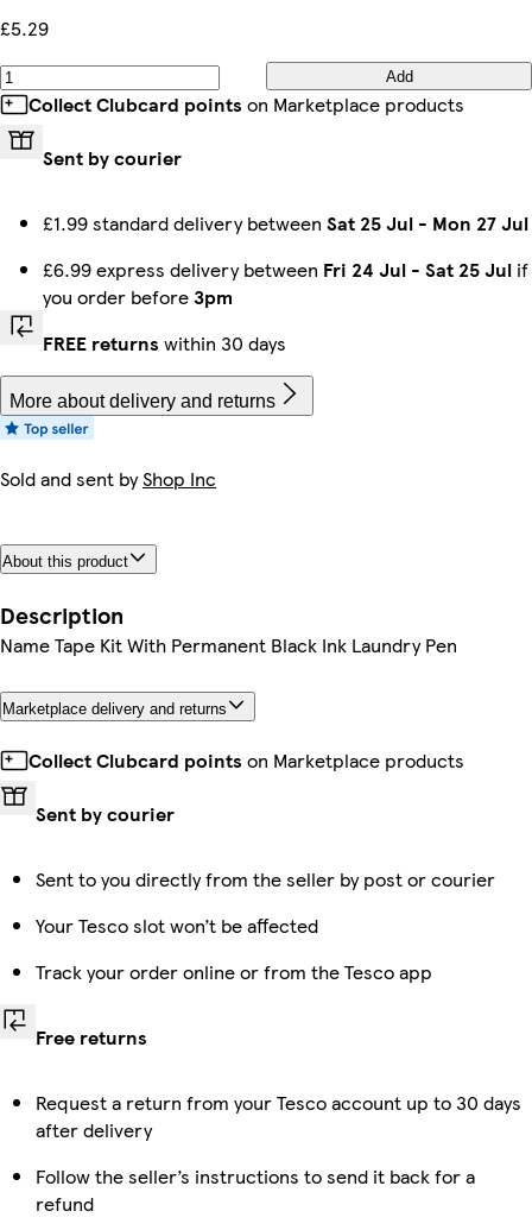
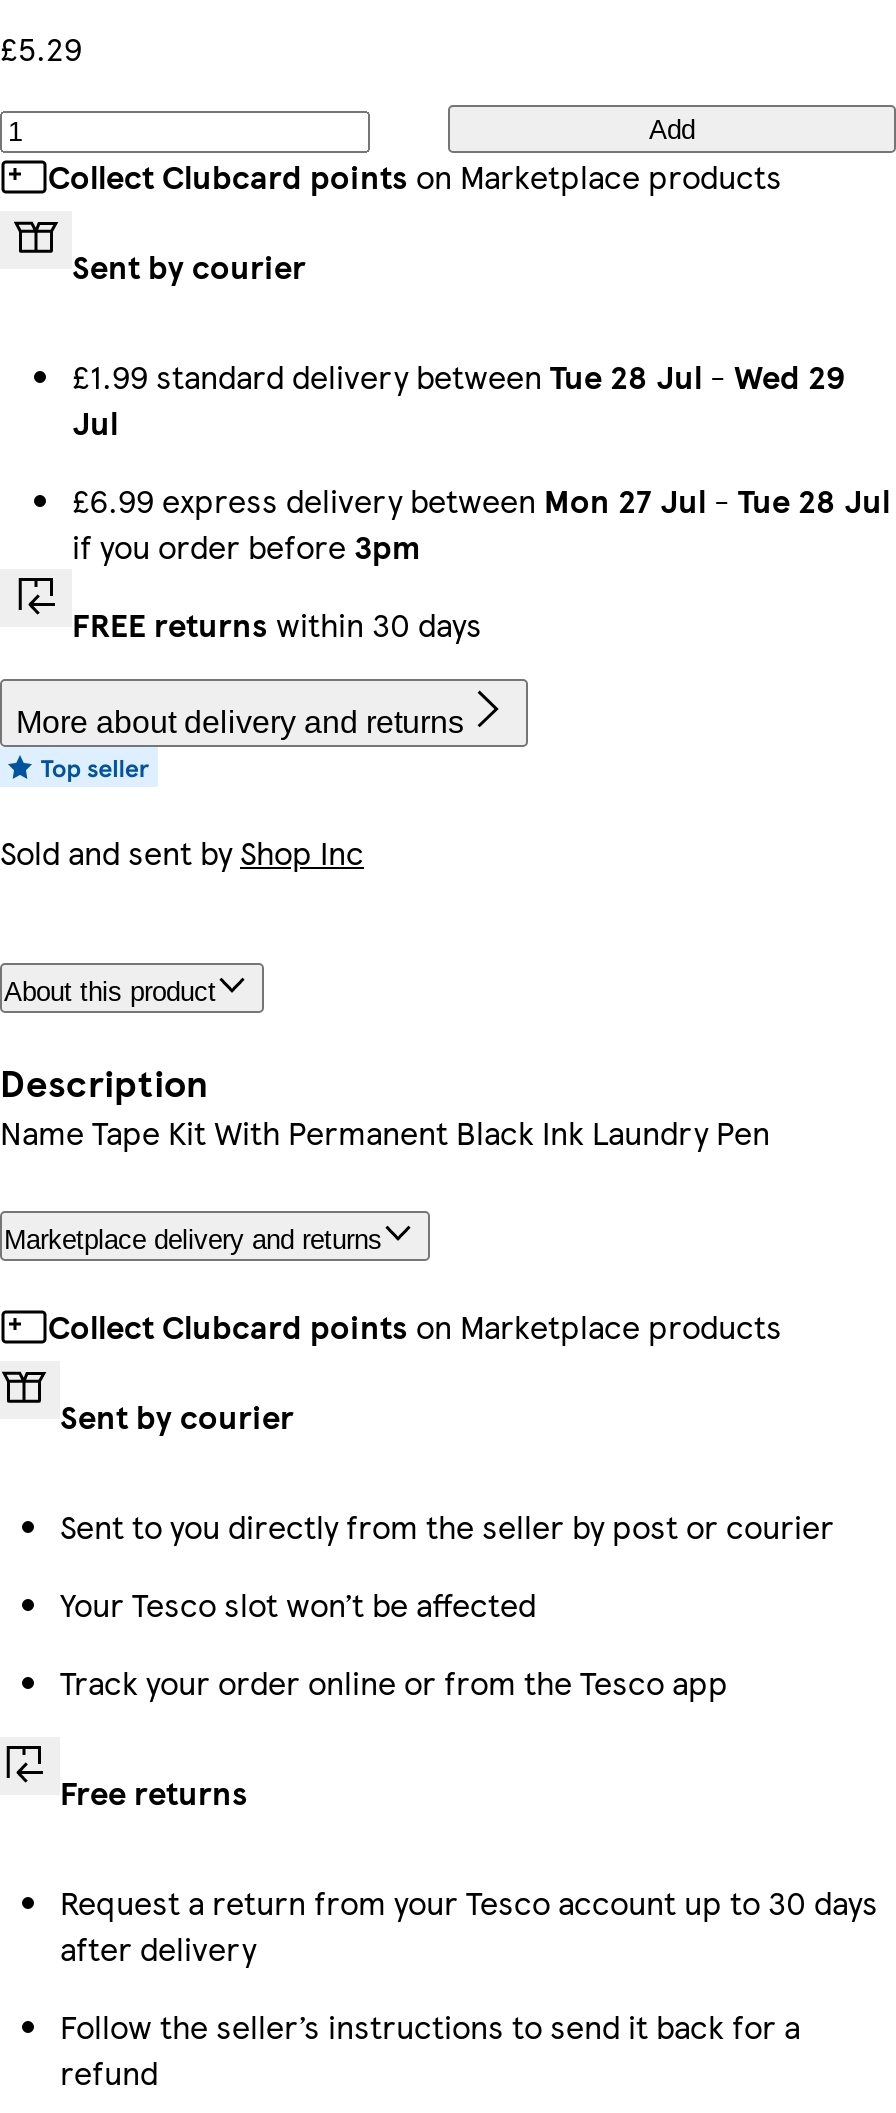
[43,209,528,236] £1.99 standard delivery between Sat 25 Jul - Mon 27 Jul -> [72,353,844,445] £1.99 standard delivery between Tue 28 Jul - Wed 29 | Jul
[43,256,528,310] £6.99 express delivery between Fri 24 Jul - Sat 25 Jul if | you order before 3pm -> [72,477,890,569] £6.99 express delivery between Mon 27 Jul - Tue 28 Jul | if you order before 3pm

